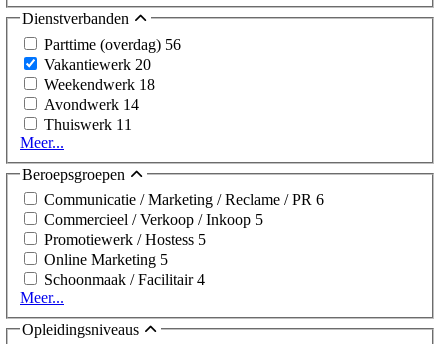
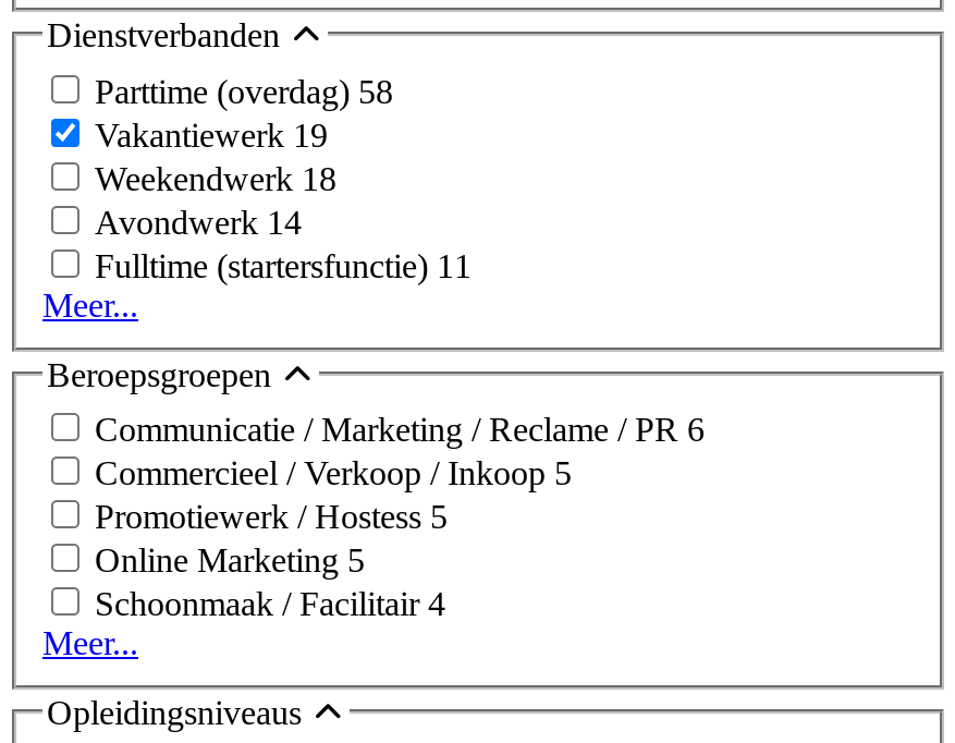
[44,36,181,53] Parttime (overdag) 56 -> [95,73,393,110] Parttime (overdag) 58
[44,56,151,73] Vakantiewerk 20 -> [95,116,328,153] Vakantiewerk 19
[44,116,132,133] Thuiswerk 11 -> [95,247,472,284] Fulltime (startersfunctie) 11

